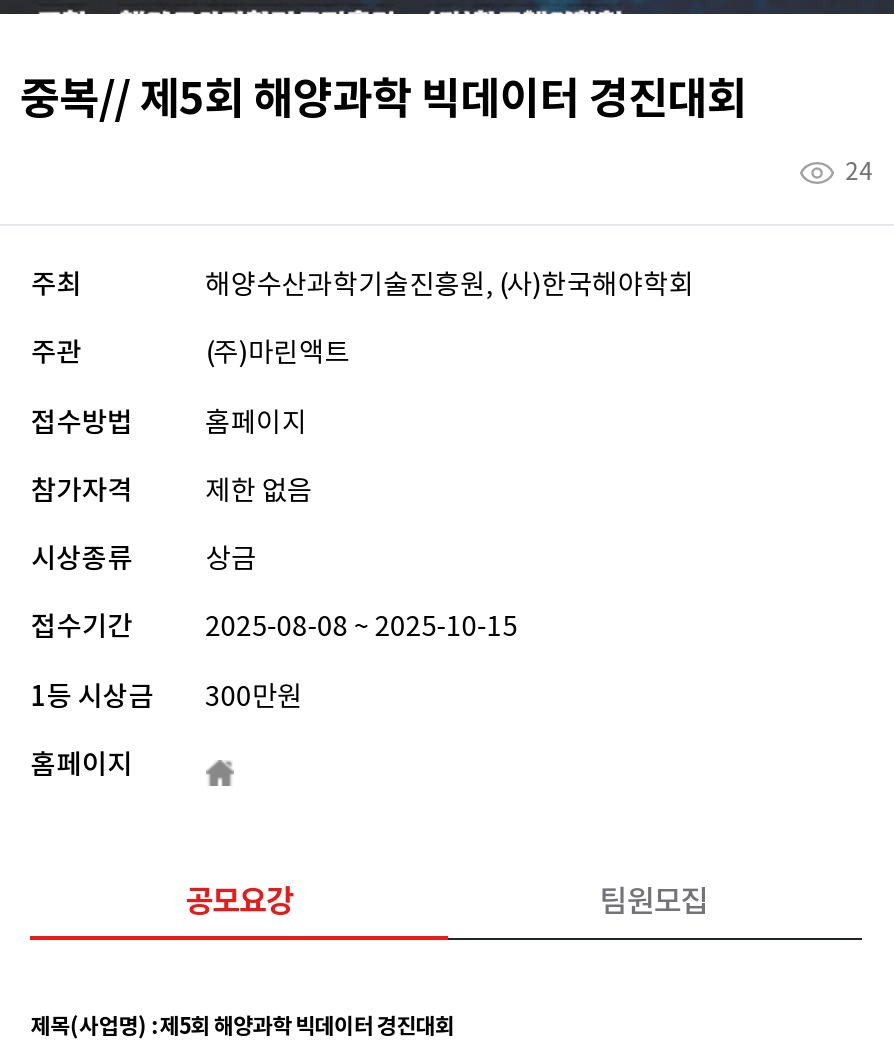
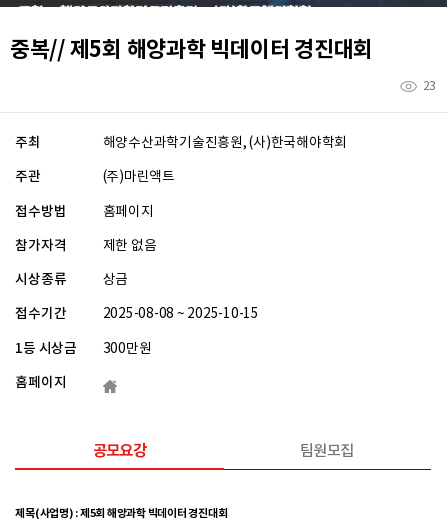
[845,159,872,185] 24 -> [423,79,436,92] 23

